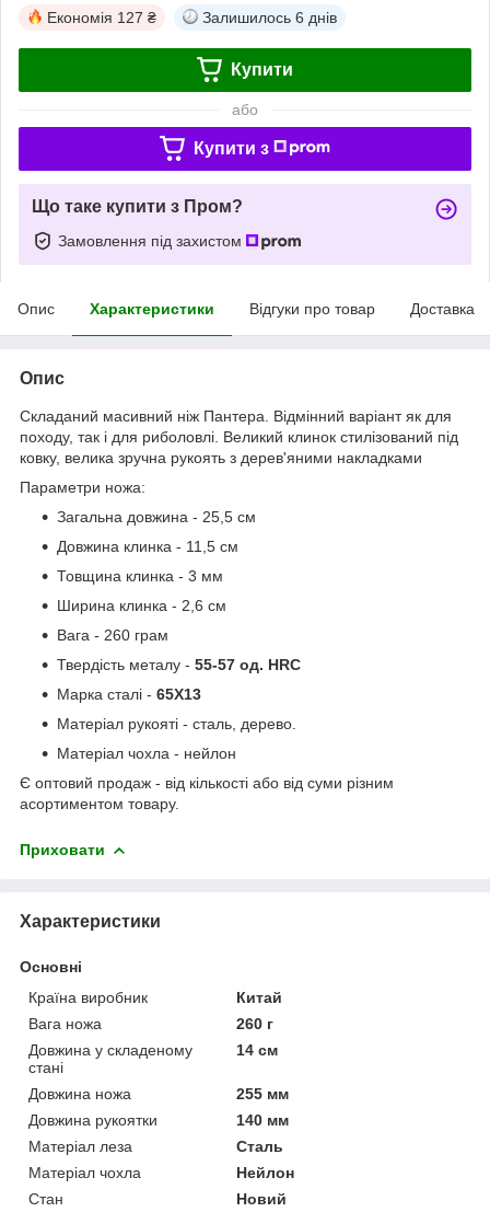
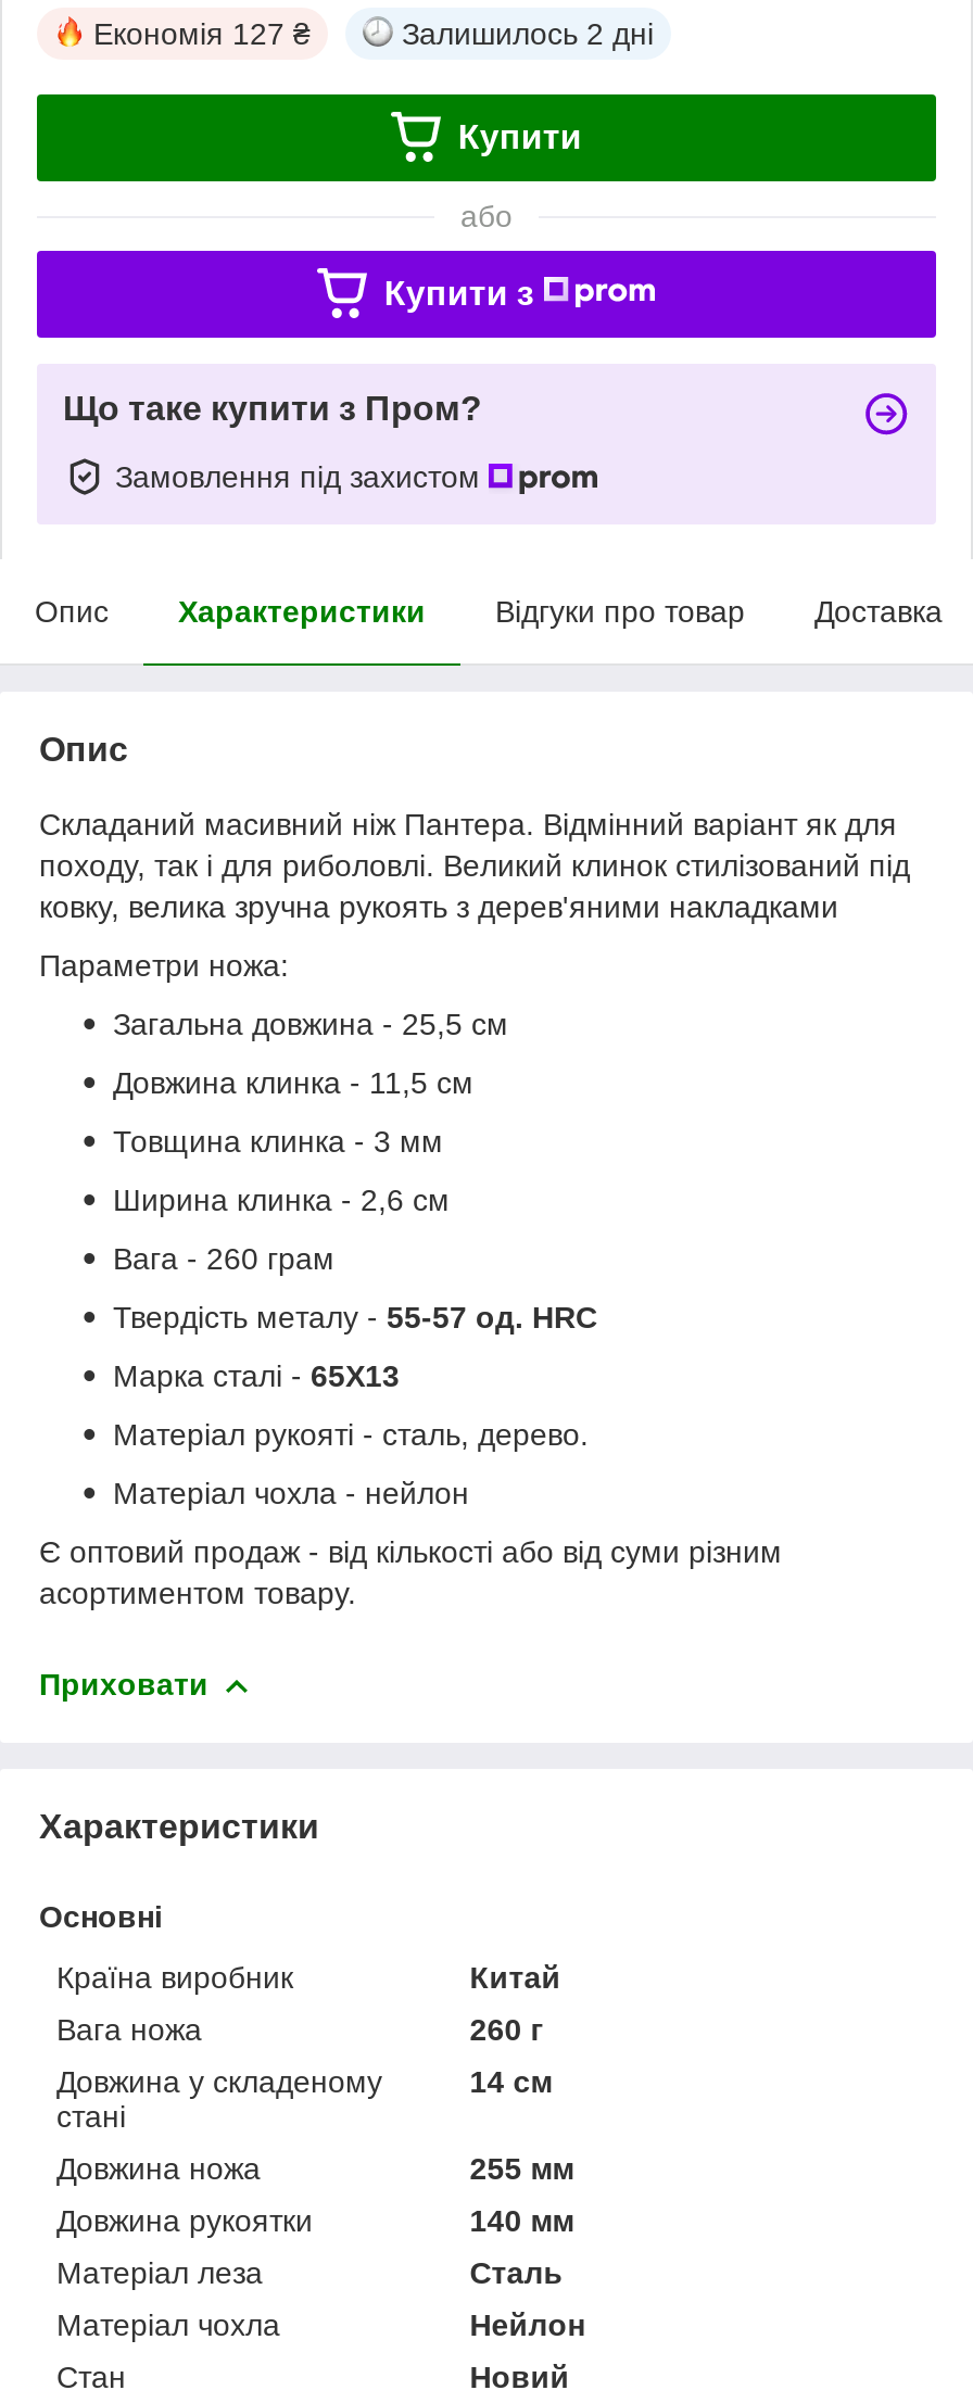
[202,9,337,26] Залишилось 6 днів -> [402,16,654,51] Залишилось 2 дні

